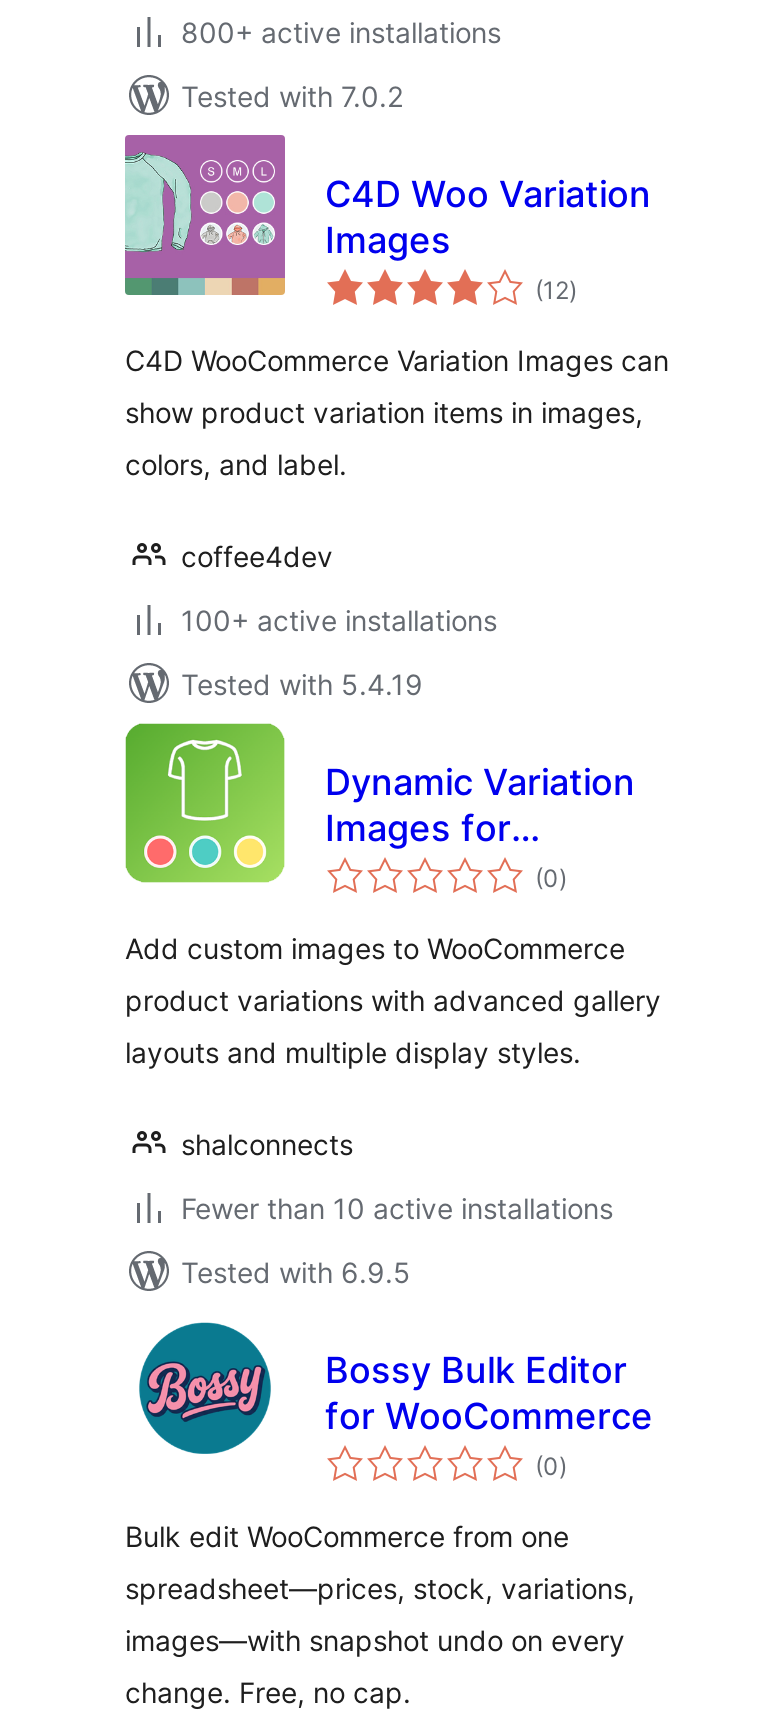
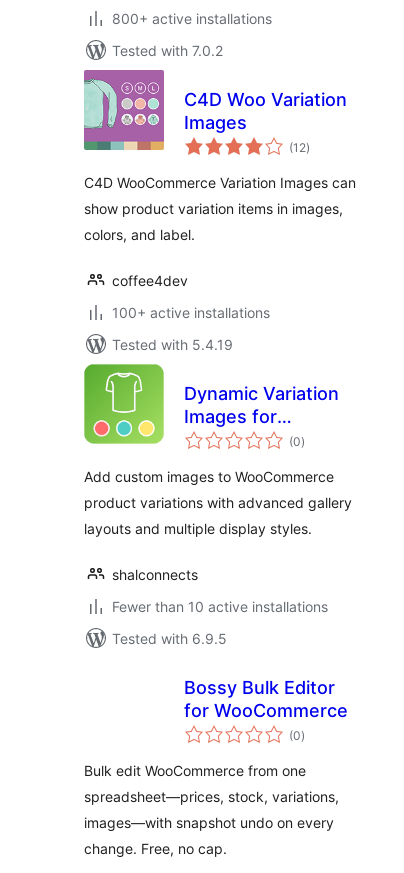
[137,1321,273,1457] [image] -> none

